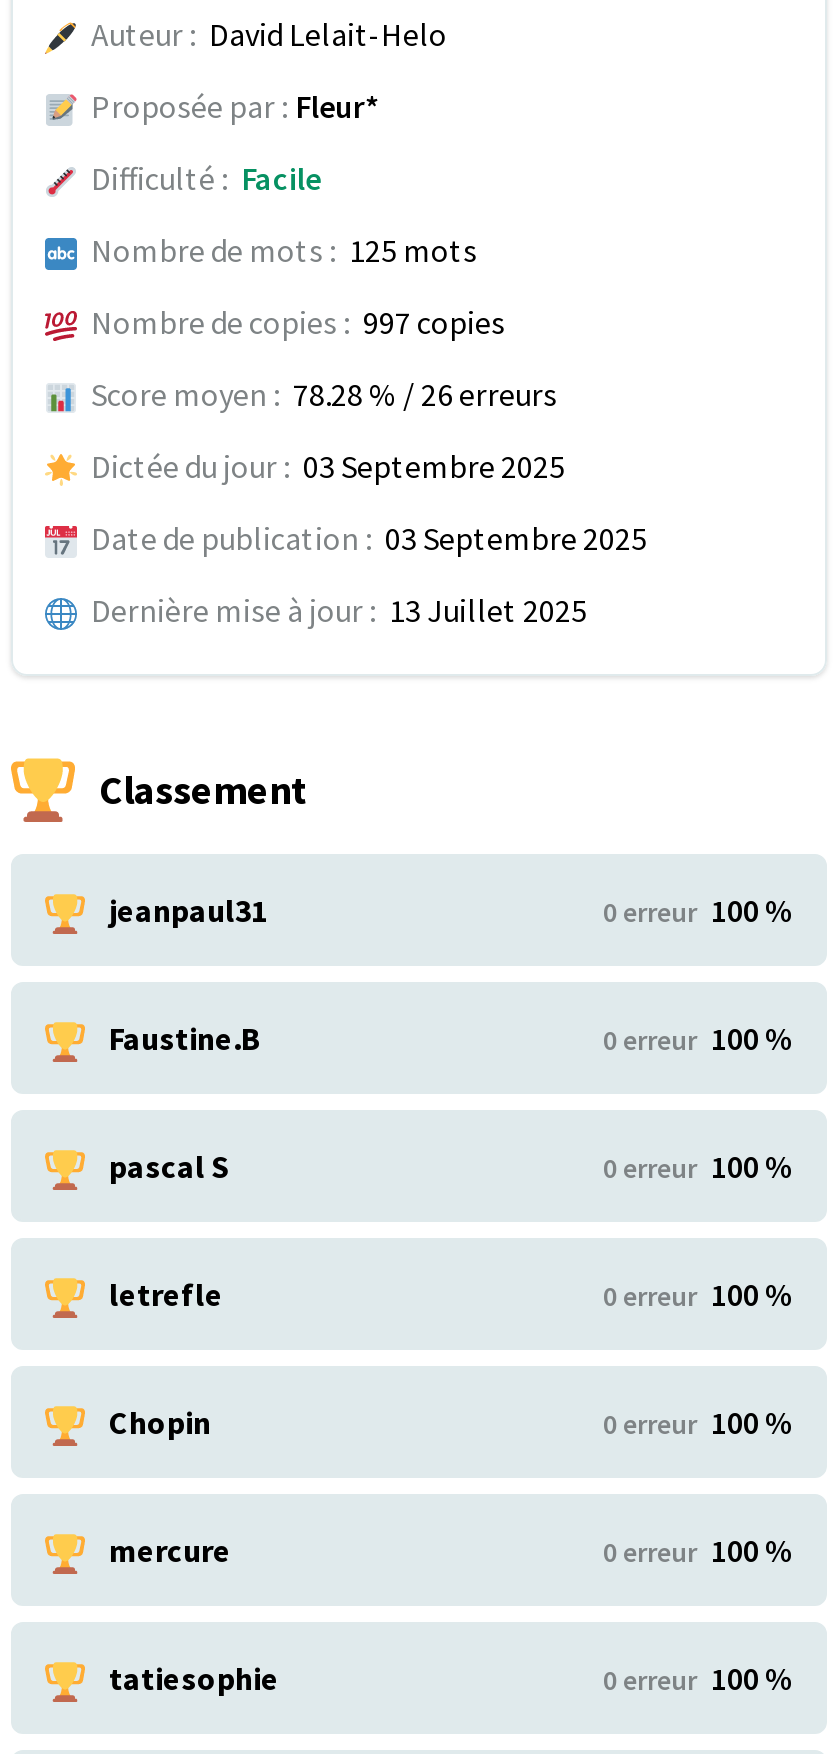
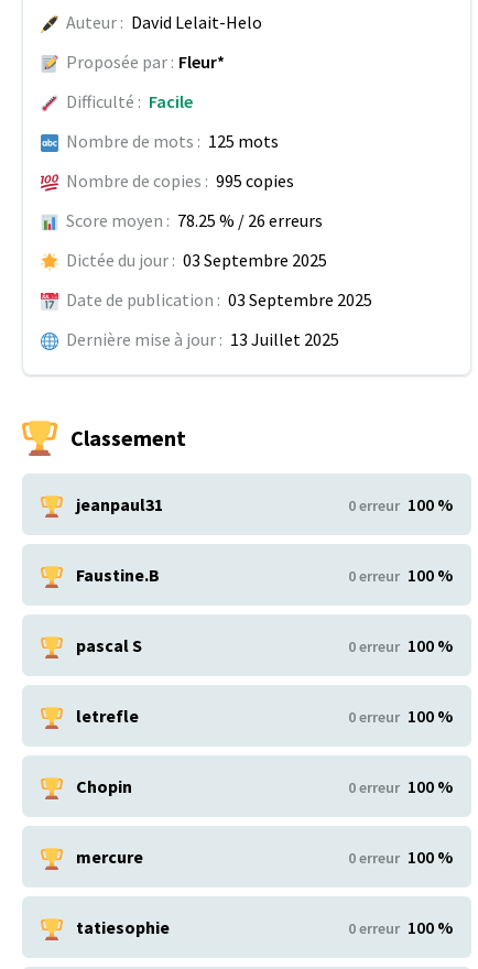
[85,302,505,342] Nombre de copies : 997 copies -> [63,170,294,192] Nombre de copies : 995 copies
[85,374,557,414] Score moyen : 78.28 % / 26 erreurs -> [63,209,323,231] Score moyen : 78.25 % / 26 erreurs

